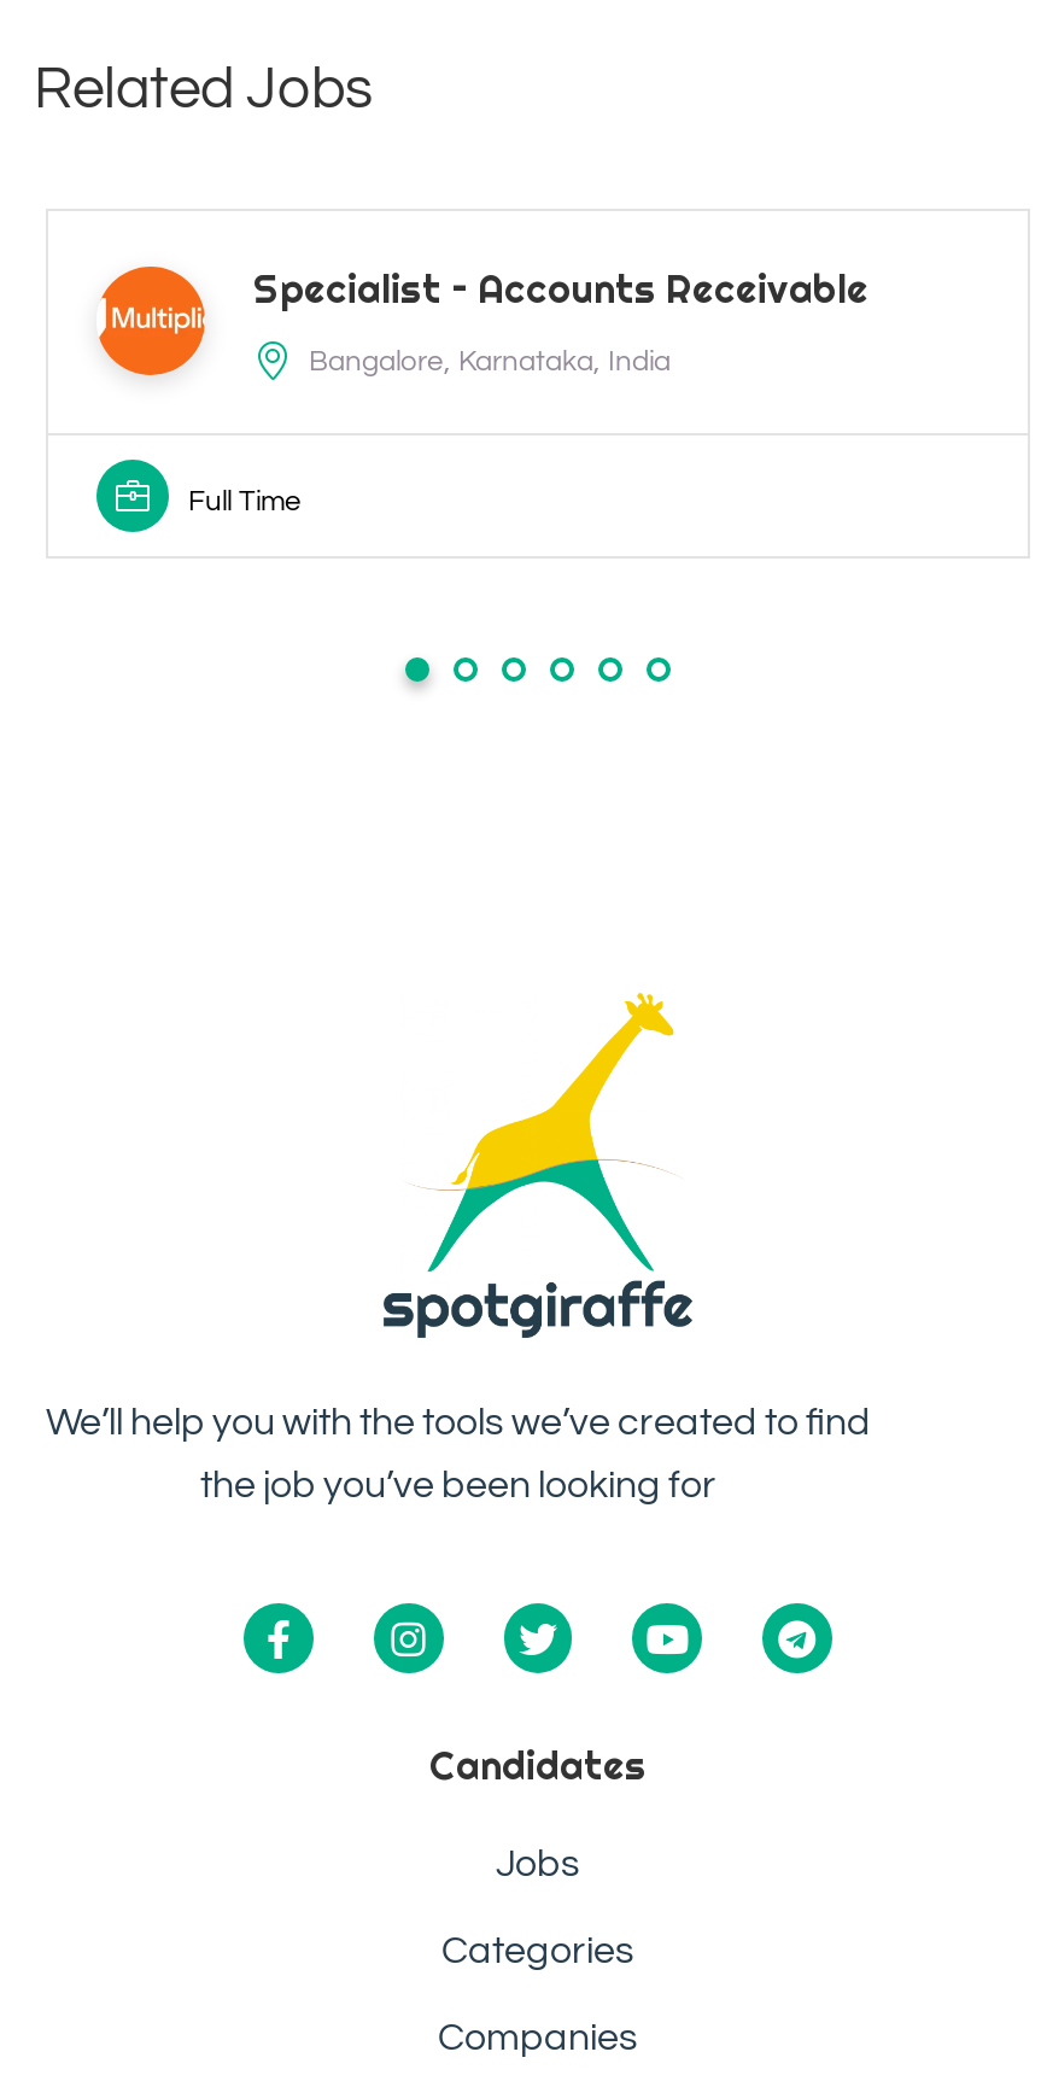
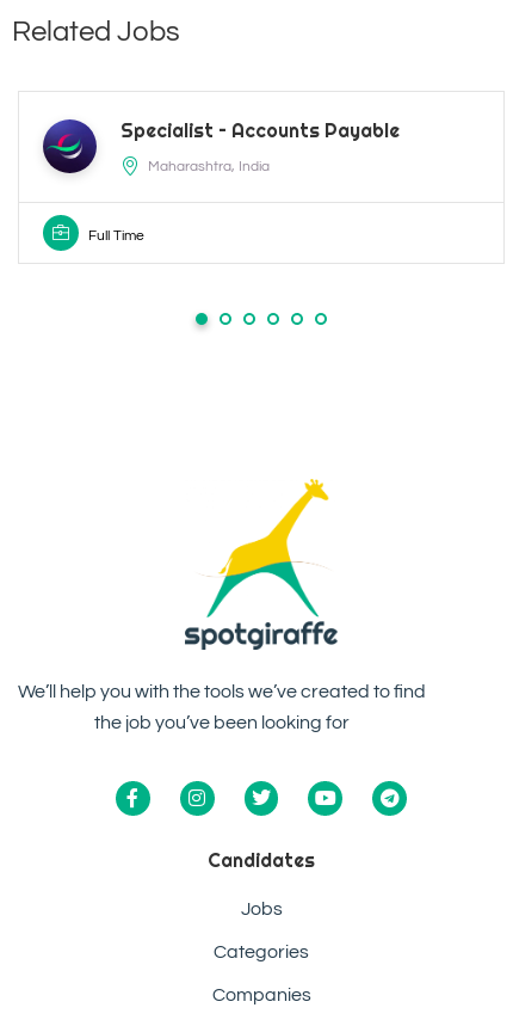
[96,263,868,378] [image] | Specialist – Accounts Receivable -> [42,118,400,174] [image] | Specialist – Accounts Payable
[309,345,671,376] Bangalore, Karnataka, India -> [148,158,270,174] Maharashtra, India

